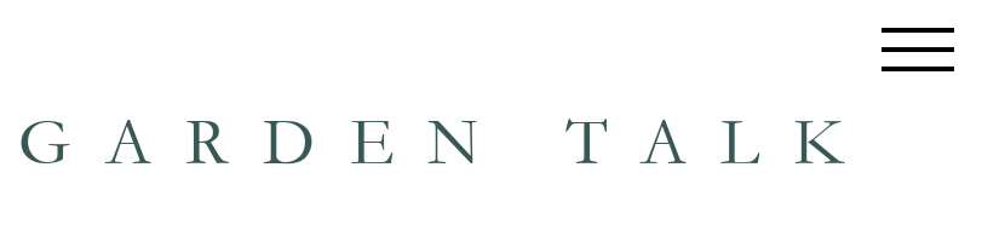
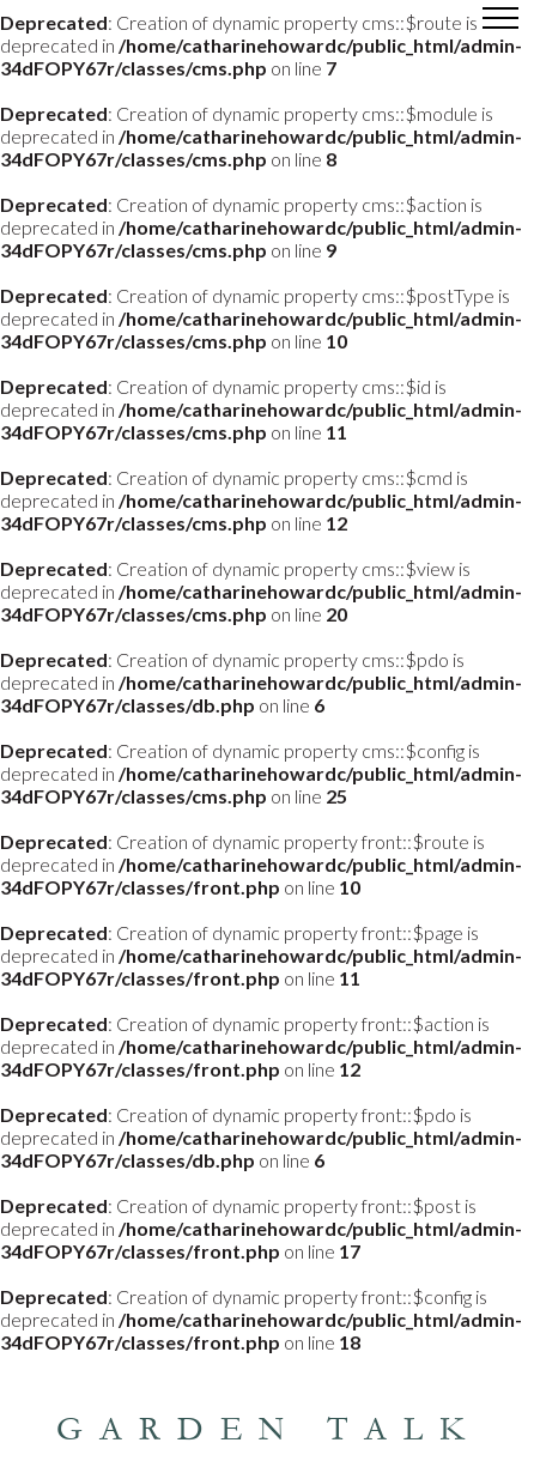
none -> [0,11,522,1353] Deprecated: Creation of dynamic property cms::$route is | deprecated in /home/catharinehowardc/public_html/admin- | 34dFOPY67r/classes/cms.php on line 7 | Deprecated: Creation of dynamic property cms::$module is | deprecated in /home/catharinehowardc/public_html/admin- | 34dFOPY67r/classes/cms.php on line 8 | Deprecated: Creation of dynamic property cms::$action is | deprecated in /home/catharinehowardc/public_html/admin- | 34dFOPY67r/classes/cms.php on line 9 | Deprecated: Creation of dynamic property cms::$postType is | deprecated in /home/catharinehowardc/public_html/admin- | 34dFOPY67r/classes/cms.php on line 10 | Deprecated: Creation of dynamic property cms::$id is | deprecated in /home/catharinehowardc/public_html/admin- | 34dFOPY67r/classes/cms.php on line 11 | Deprecated: Creation of dynamic property cms::$cmd is | deprecated in /home/catharinehowardc/public_html/admin- | 34dFOPY67r/classes/cms.php on line 12 | Deprecated: Creation of dynamic property cms::$view is | deprecated in /home/catharinehowardc/public_html/admin- | 34dFOPY67r/classes/cms.php on line 20 | Deprecated: Creation of dynamic property cms::$pdo is | deprecated in /home/catharinehowardc/public_html/admin- | 34dFOPY67r/classes/db.php on line 6 | Deprecated: Creation of dynamic property cms::$config is | deprecated in /home/catharinehowardc/public_html/admin- | 34dFOPY67r/classes/cms.php on line 25 | Deprecated: Creation of dynamic property front::$route is | deprecated in /home/catharinehowardc/public_html/admin- | 34dFOPY67r/classes/front.php on line 10 | Deprecated: Creation of dynamic property front::$page is | deprecated in /home/catharinehowardc/public_html/admin- | 34dFOPY67r/classes/front.php on line 11 | Deprecated: Creation of dynamic property front::$action is | deprecated in /home/catharinehowardc/public_html/admin- | 34dFOPY67r/classes/front.php on line 12 | Deprecated: Creation of dynamic property front::$pdo is | deprecated in /home/catharinehowardc/public_html/admin- | 34dFOPY67r/classes/db.php on line 6 | Deprecated: Creation of dynamic property front::$post is | deprecated in /home/catharinehowardc/public_html/admin- | 34dFOPY67r/classes/front.php on line 17 | Deprecated: Creation of dynamic property front::$config is | deprecated in /home/catharinehowardc/public_html/admin- | 34dFOPY67r/classes/front.php on line 18

